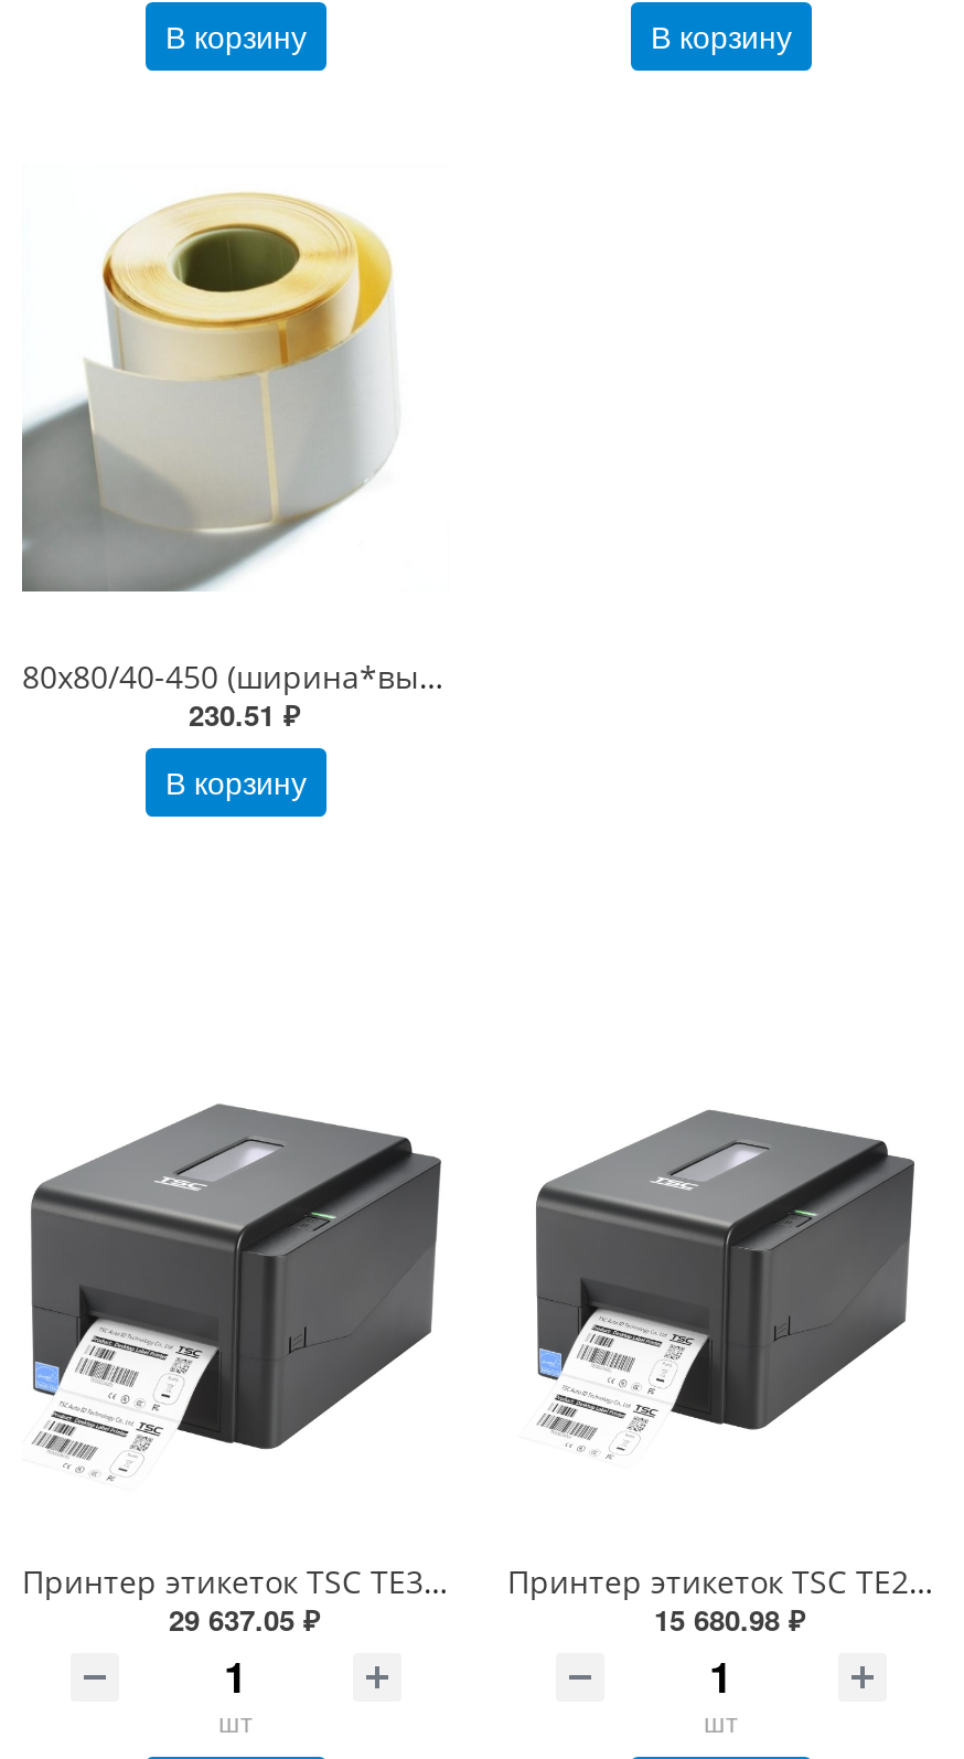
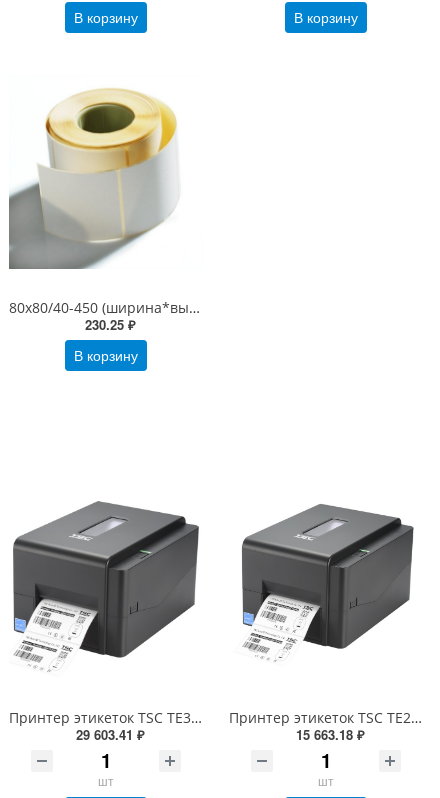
[189,693,301,735] 230.51 ₽ -> [84,315,135,334] 230.25 ₽
[169,1598,321,1640] 29 637.05 ₽ -> [75,725,144,744] 29 603.41 ₽
[654,1598,806,1640] 15 680.98 ₽ -> [295,725,364,744] 15 663.18 ₽

